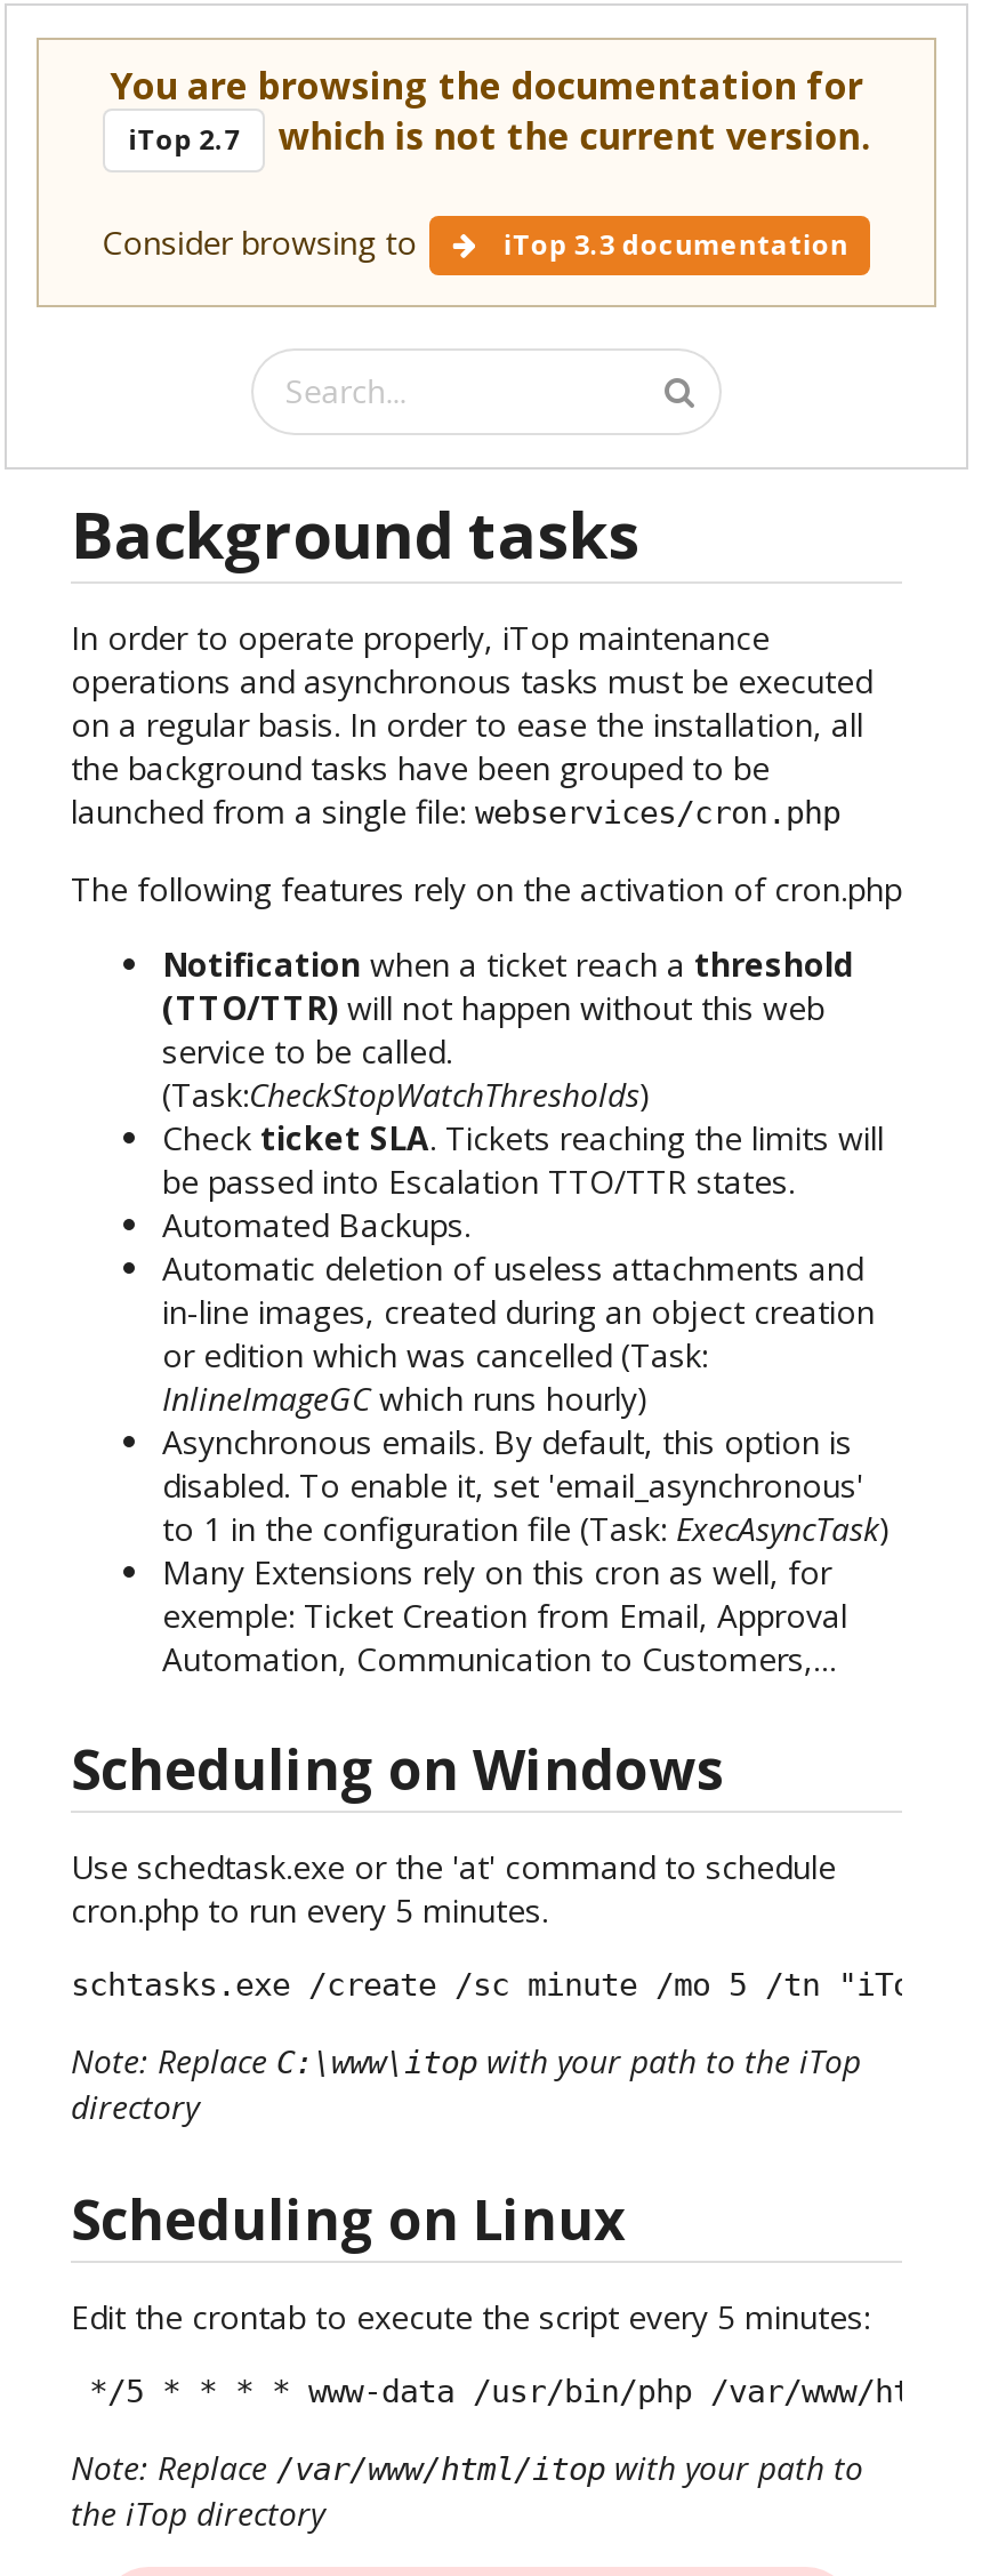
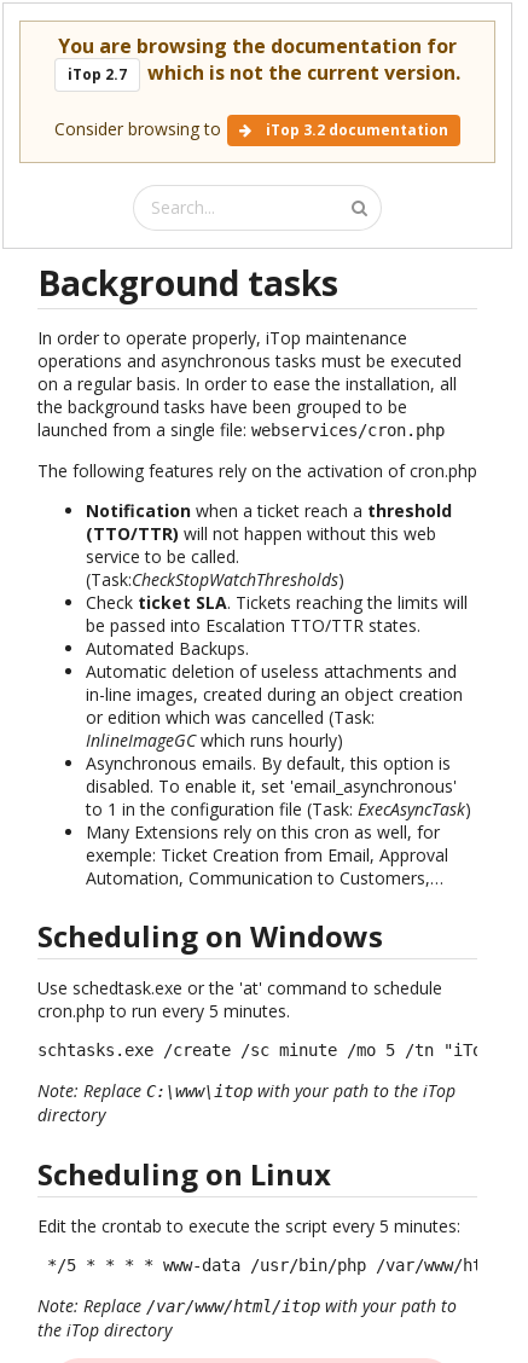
[496,224,848,263] iTop 3.3 documentation -> [263,119,449,140] iTop 3.2 documentation

